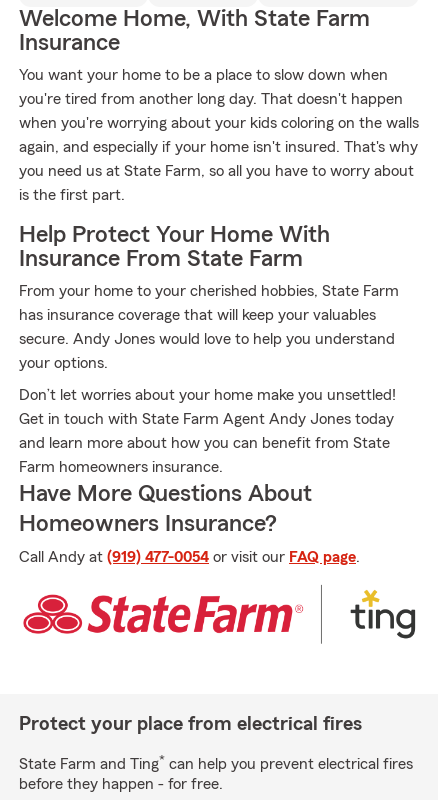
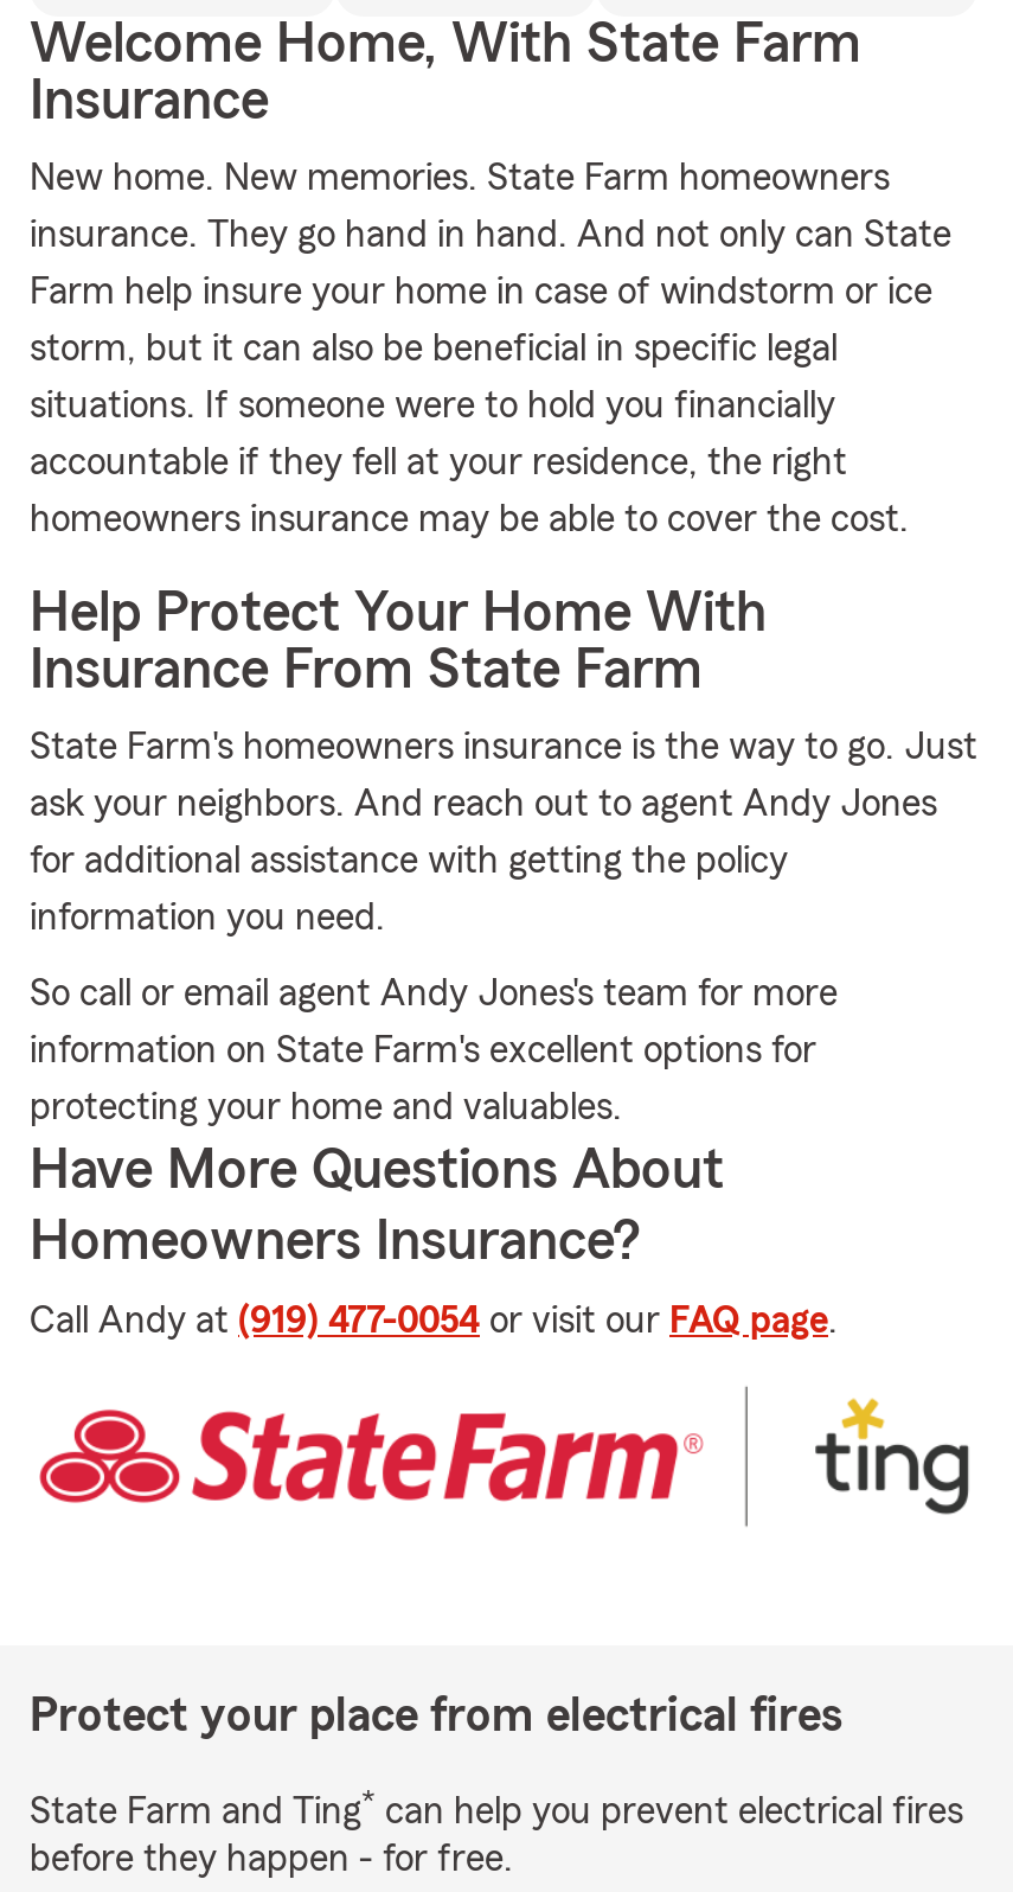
[19,67,419,203] You want your home to be a place to slow down when | you're tired from another long day. That doesn't happen | when you're worrying about your kids coloring on the walls | again, and especially if your home isn't insured. That's why | you need us at State Farm, so all you have to worry about | is the first part. -> [30,159,951,538] New home. New memories. State Farm homeowners | insurance. They go hand in hand. And not only can State | Farm help insure your home in case of windstorm or ice | storm, but it can also be beneficial in specific legal | situations. If someone were to hold you financially | accountable if they fell at your residence, the right | homeowners insurance may be able to cover the cost.
moved [19,223,330,271] -> [30,586,767,699]: Help Protect Your Home With | Insurance From State Farm
[19,283,399,475] From your home to your cherished hobbies, State Farm | has insurance coverage that will keep your valuables | secure. Andy Jones would love to help you understand | your options. | Don’t let worries about your home make you unsettled! | Get in touch with State Farm Agent Andy Jones today | and learn more about how you can benefit from State | Farm homeowners insurance. -> [30,728,977,1126] State Farm's homeowners insurance is the way to go. Just | ask your neighbors. And reach out to agent Andy Jones | for additional assistance with getting the policy | information you need. | So call or email agent Andy Jones's team for more | information on State Farm's excellent options for | protecting your home and valuables.

